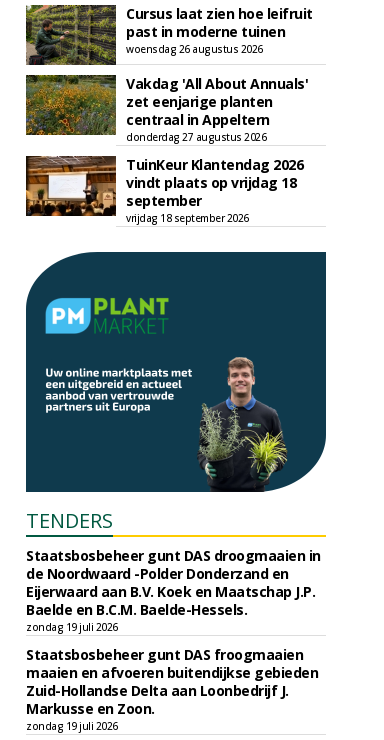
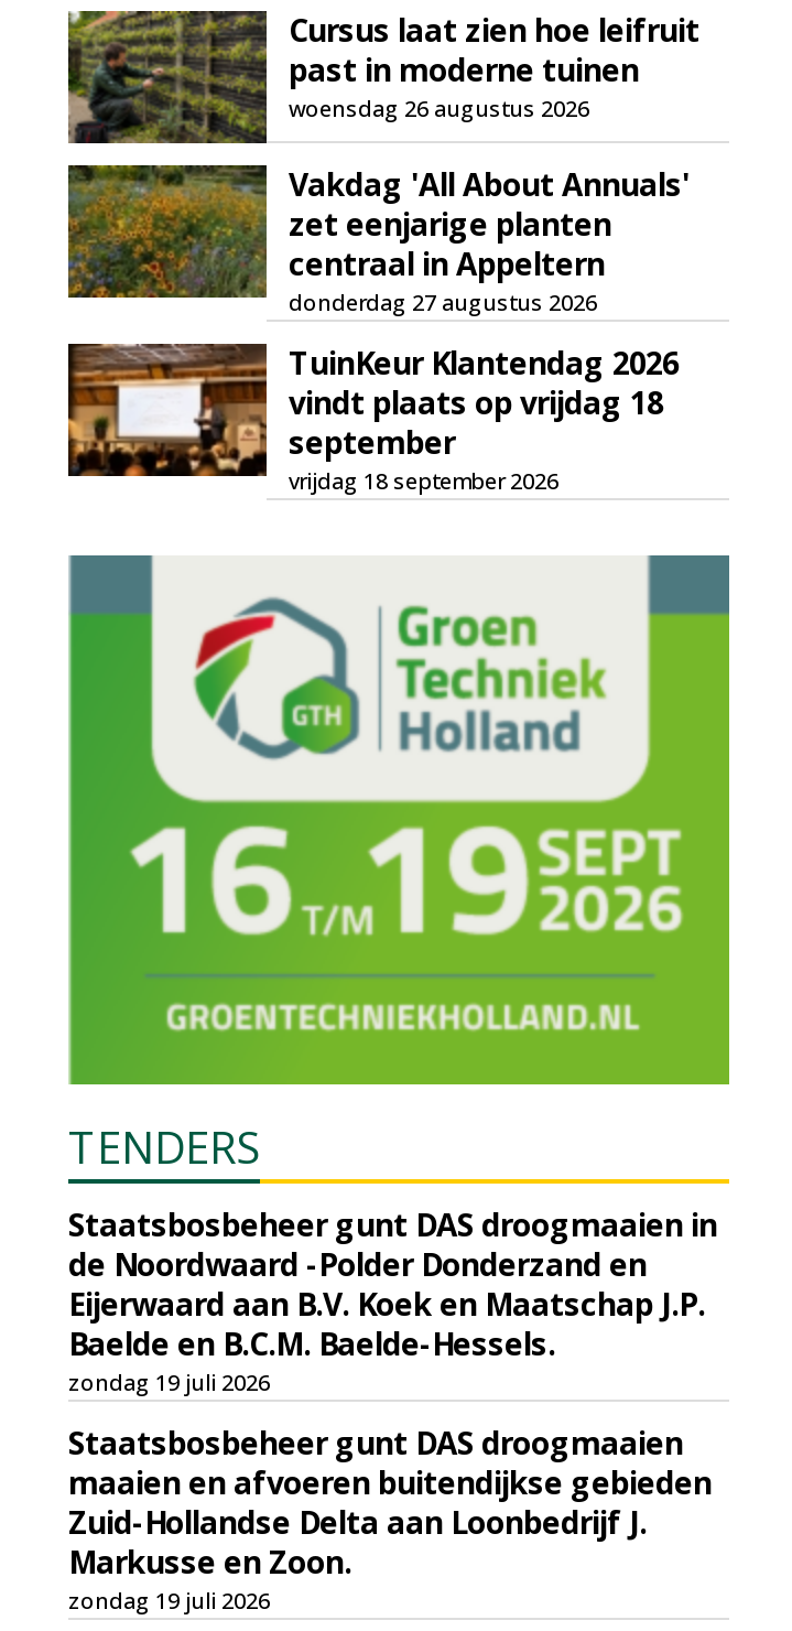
[25,251,327,493] [image] -> [66,553,731,1087] [image]
[26,645,303,664] Staatsbosbeheer gunt DAS froogmaaien -> [68,1422,683,1463] Staatsbosbeheer gunt DAS droogmaaien

